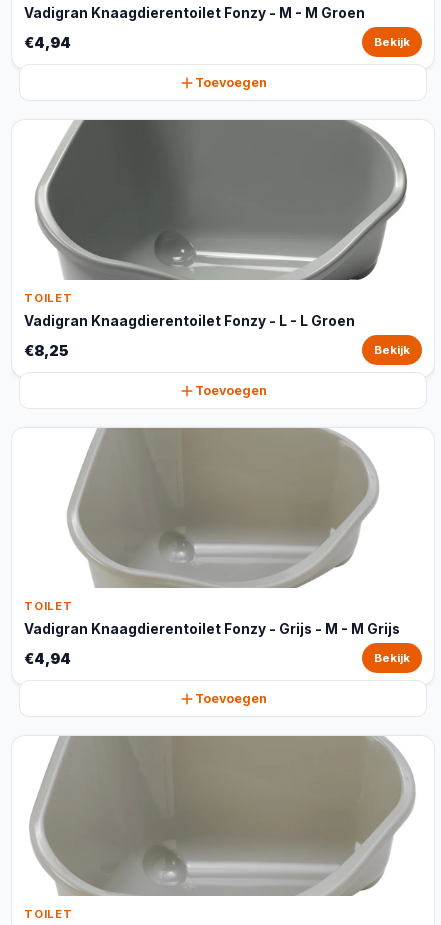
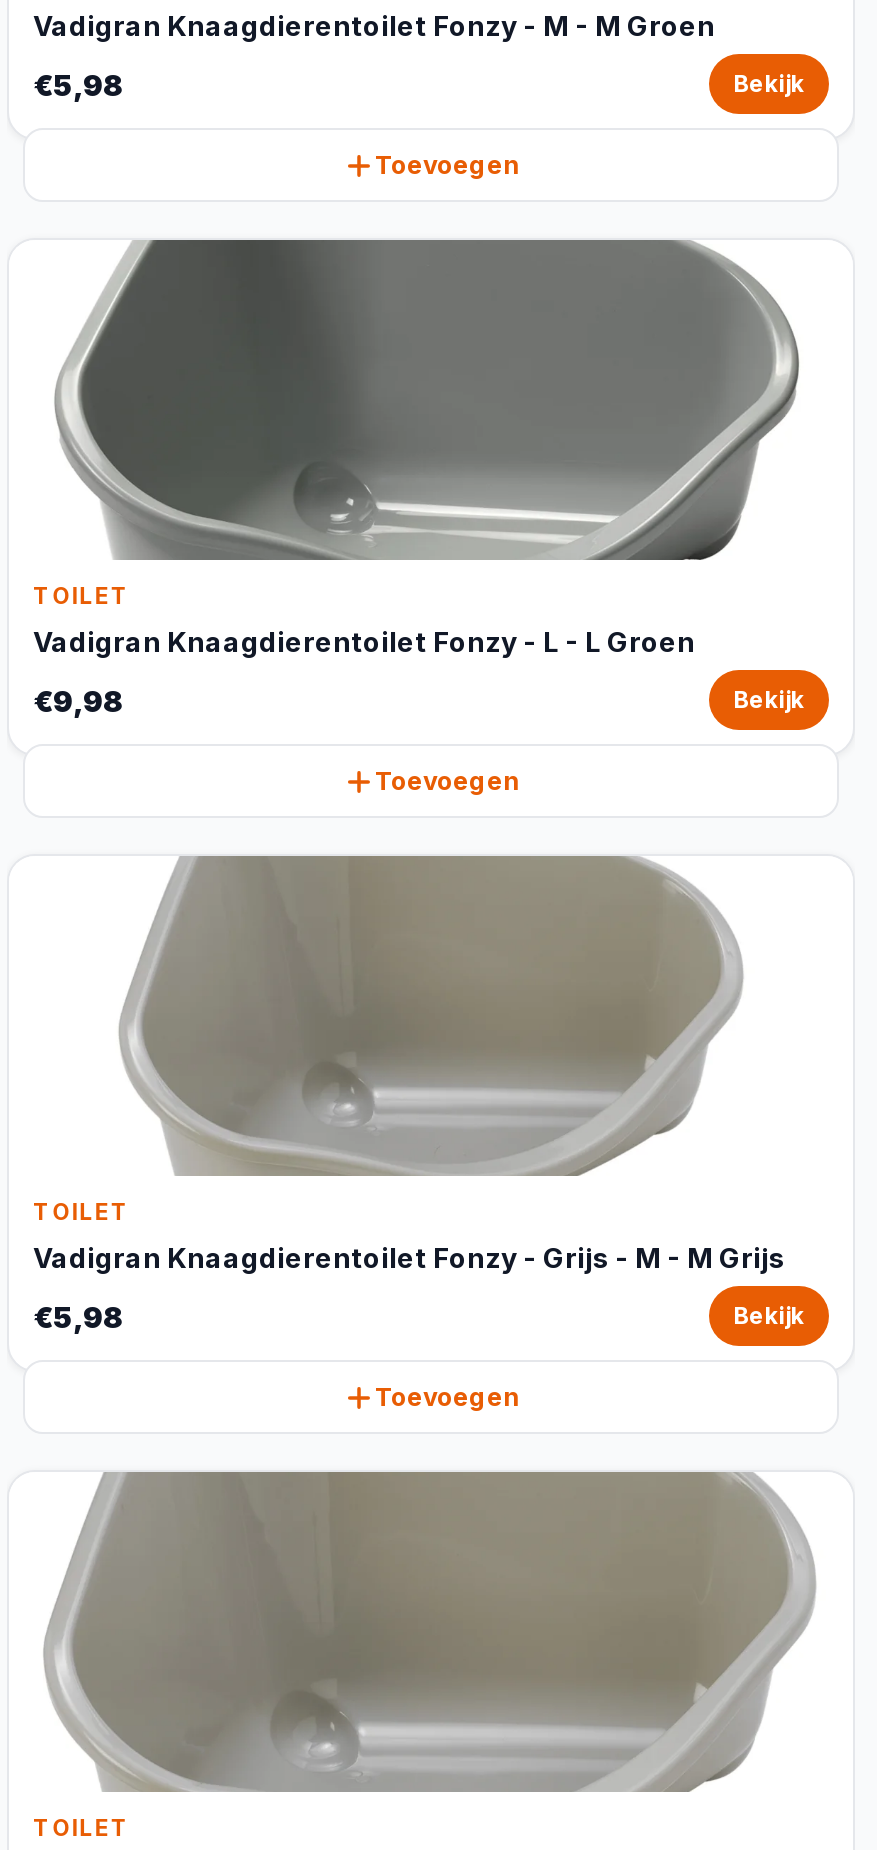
[24,33,71,50] €4,94 -> [33,67,123,101] €5,98
[24,341,69,358] €8,25 -> [33,683,123,717] €9,98
[24,649,71,666] €4,94 -> [33,1299,123,1333] €5,98

